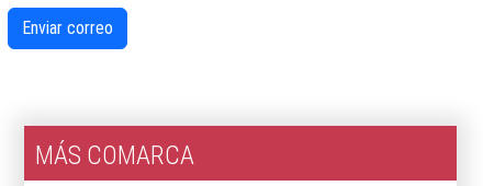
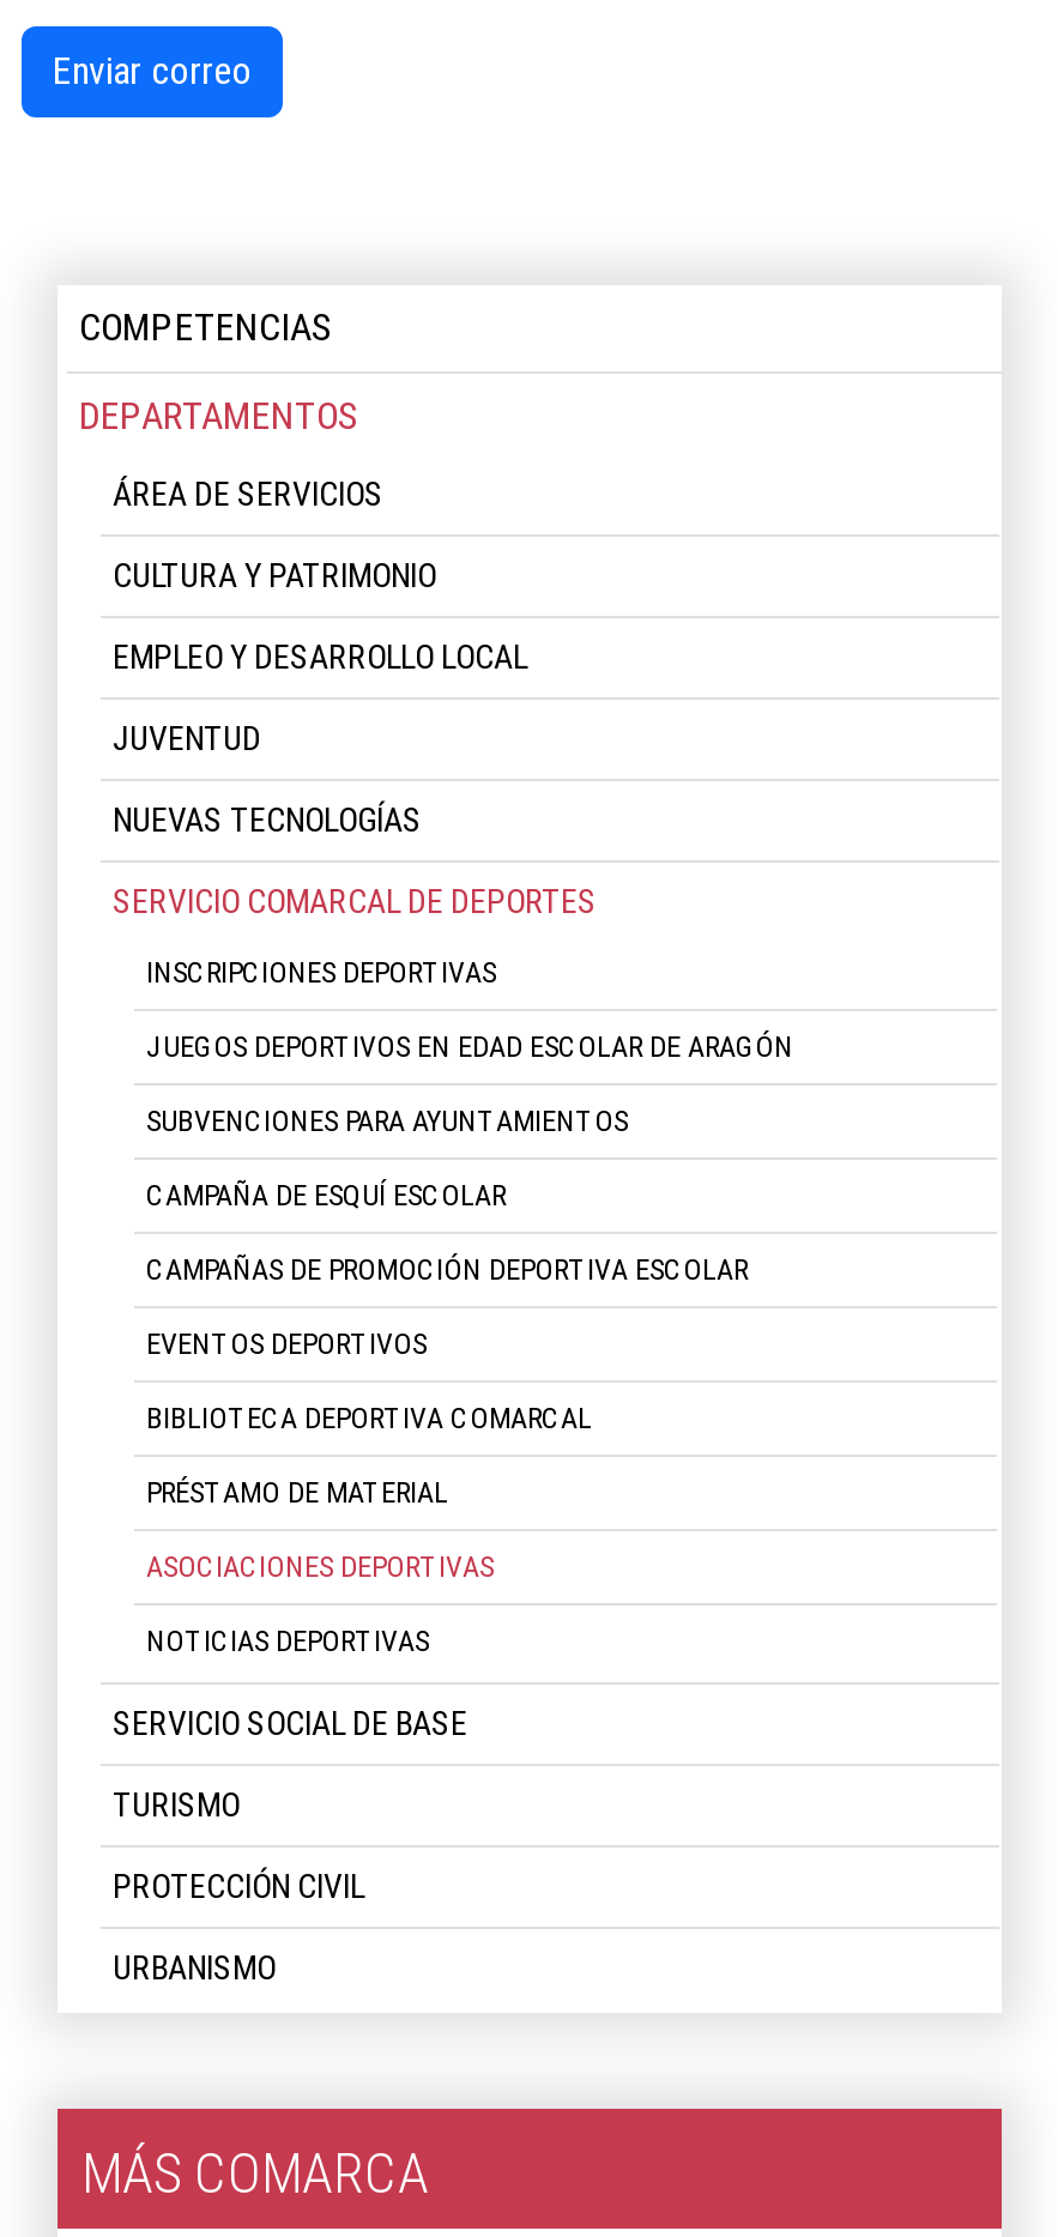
none -> [79,304,793,1987] COMPETENCIAS | DEPARTAMENTOS | ÁREA DE SERVICIOS | CULTURA Y PATRIMONIO | EMPLEO Y DESARROLLO LOCAL | JUVENTUD | NUEVAS TECNOLOGÍAS | SERVICIO COMARCAL DE DEPORTES | INSCRIPCIONES DEPORTIVAS | JUEGOS DEPORTIVOS EN EDAD ESCOLAR DE ARAGÓN | SUBVENCIONES PARA AYUNTAMIENTOS | CAMPAÑA DE ESQUÍ ESCOLAR | CAMPAÑAS DE PROMOCIÓN DEPORTIVA ESCOLAR | EVENTOS DEPORTIVOS | BIBLIOTECA DEPORTIVA COMARCAL | PRÉSTAMO DE MATERIAL | ASOCIACIONES DEPORTIVAS | NOTICIAS DEPORTIVAS | SERVICIO SOCIAL DE BASE | TURISMO | PROTECCIÓN CIVIL | URBANISMO

